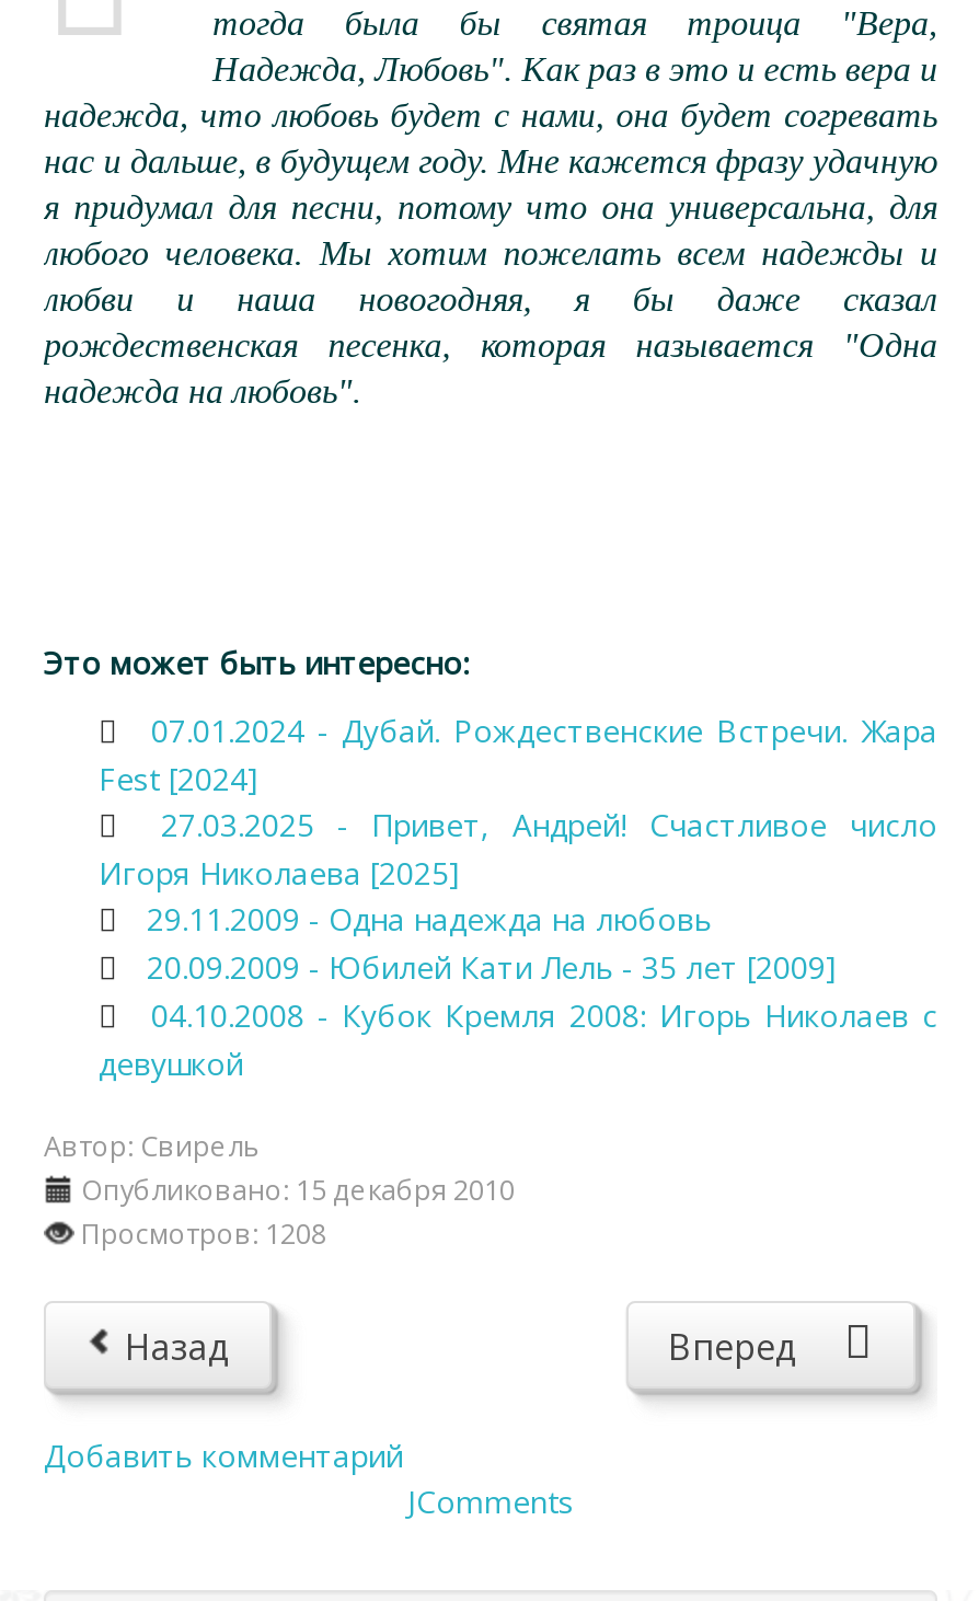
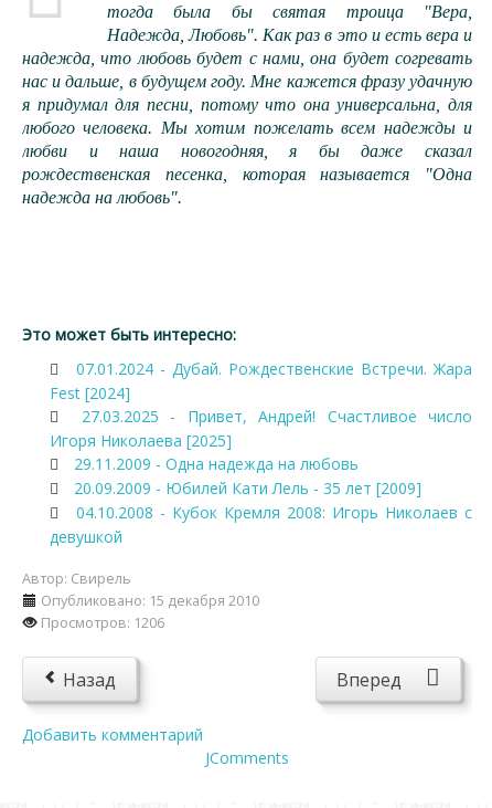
[81,1216,326,1253] Просмотров: 1208 -> [41,614,164,632] Просмотров: 1206

